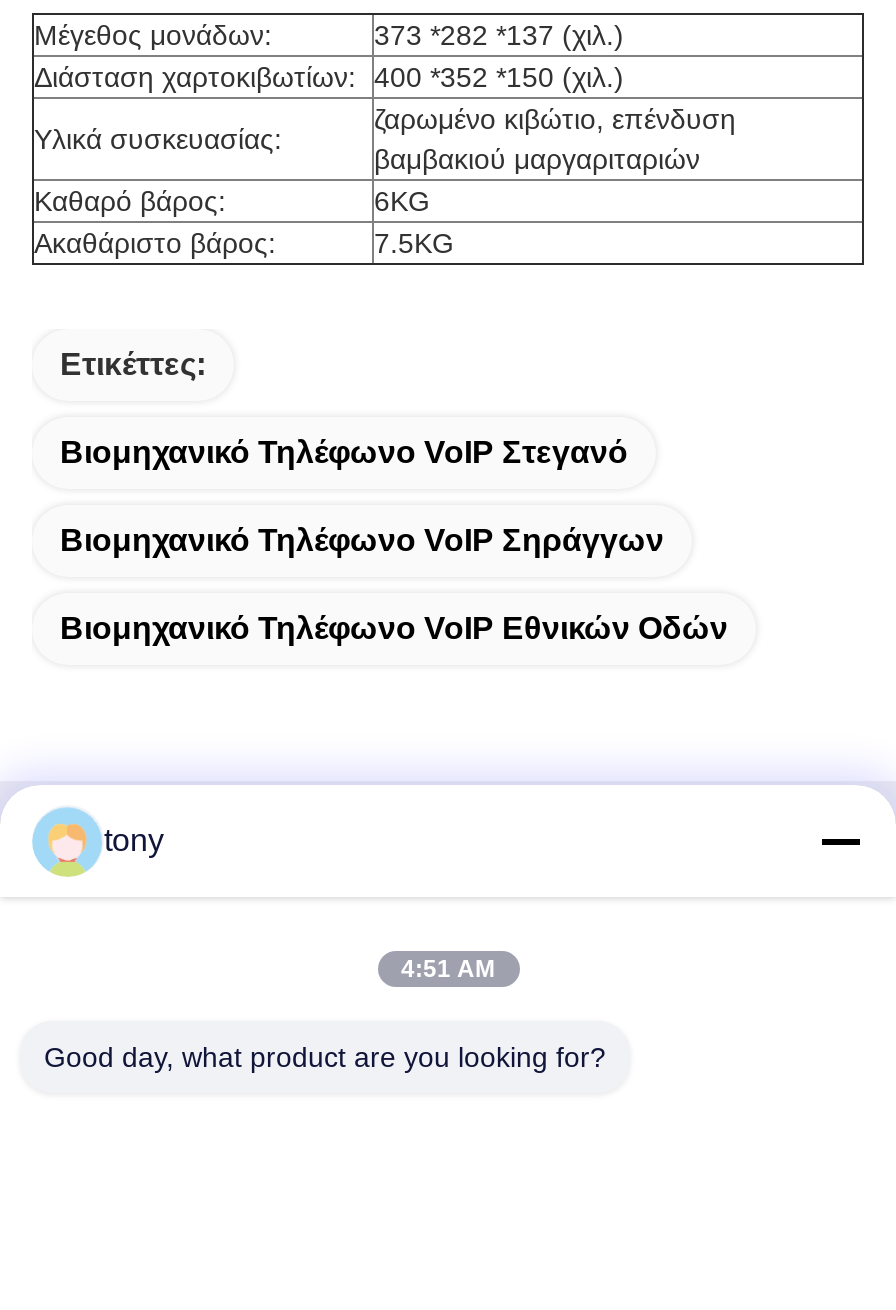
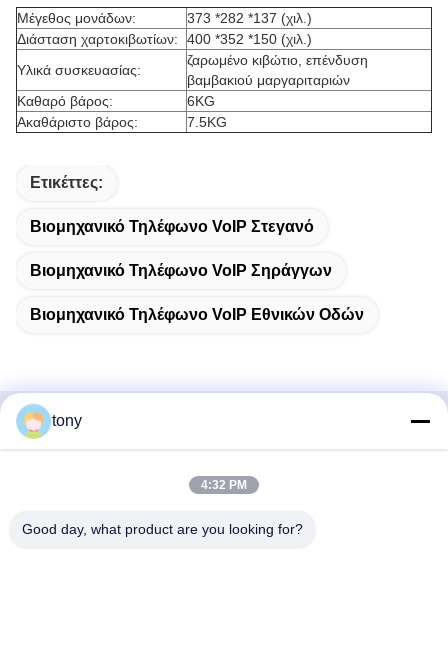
[401,955,495,983] 4:51 AM -> [201,478,247,492] 4:32 PM

